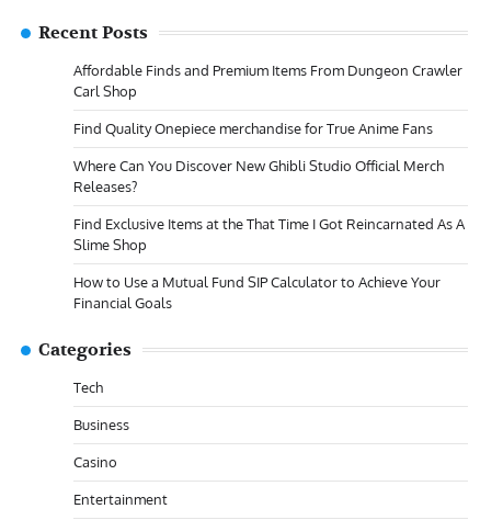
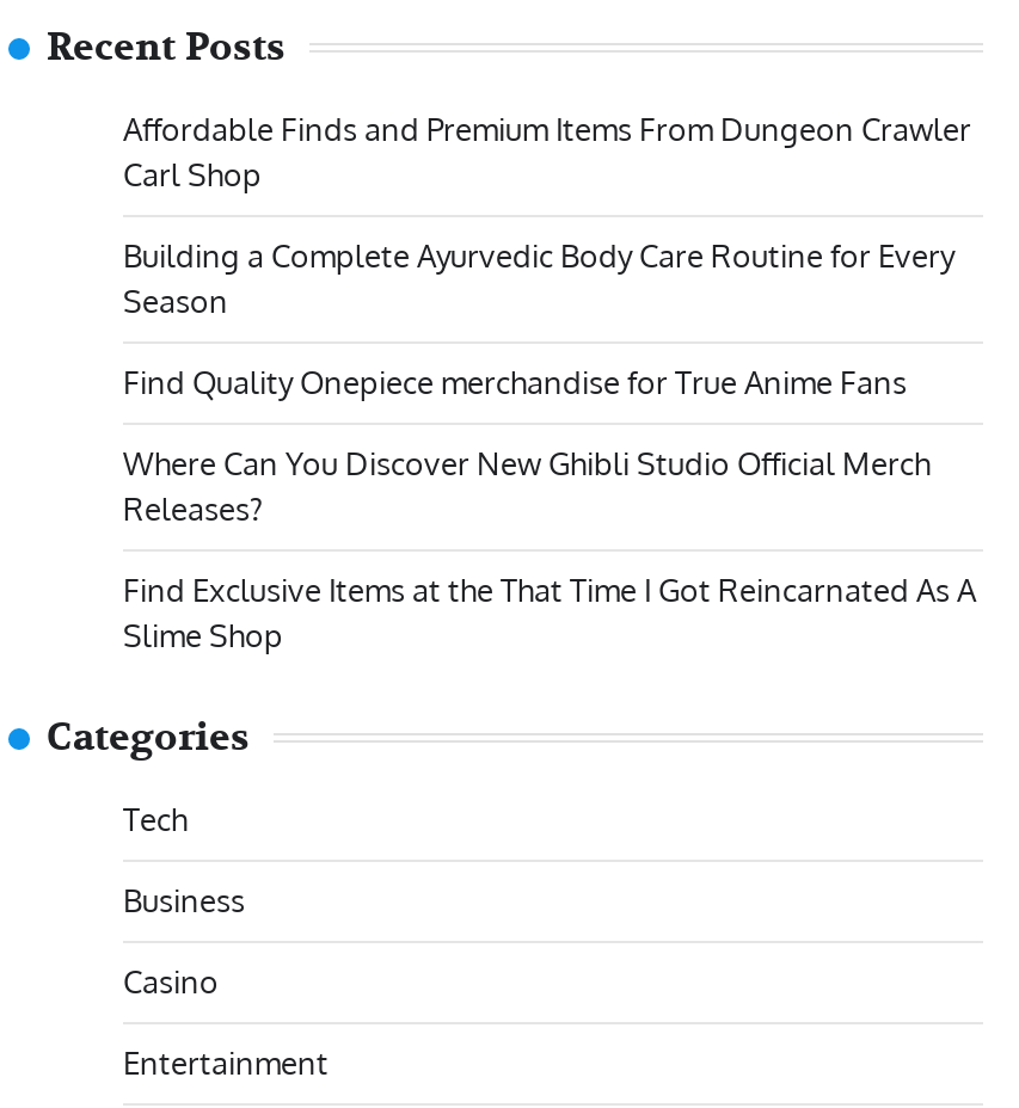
none -> [123,236,954,319] Building a Complete Ayurvedic Body Care Routine for Every | Season
moved [73,119,465,253] -> [123,362,976,654]: Find Quality Onepiece merchandise for True Anime Fans | Where Can You Discover New Ghibli Studio Official Merch | Releases? | Find Exclusive Items at the That Time I Got Reincarnated As A | Slime Shop
[73,273,441,311] How to Use a Mutual Fund SIP Calculator to Achieve Your | Financial Goals -> none

